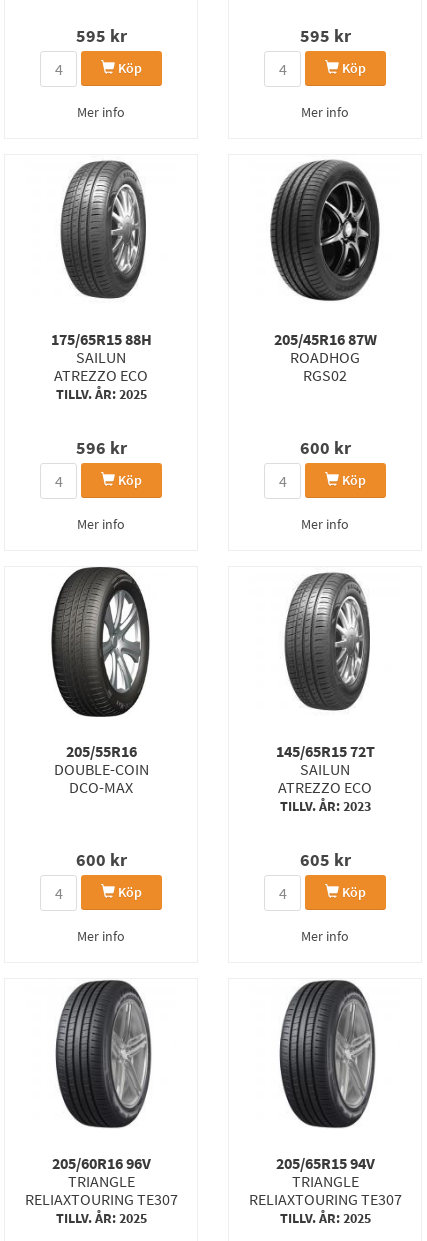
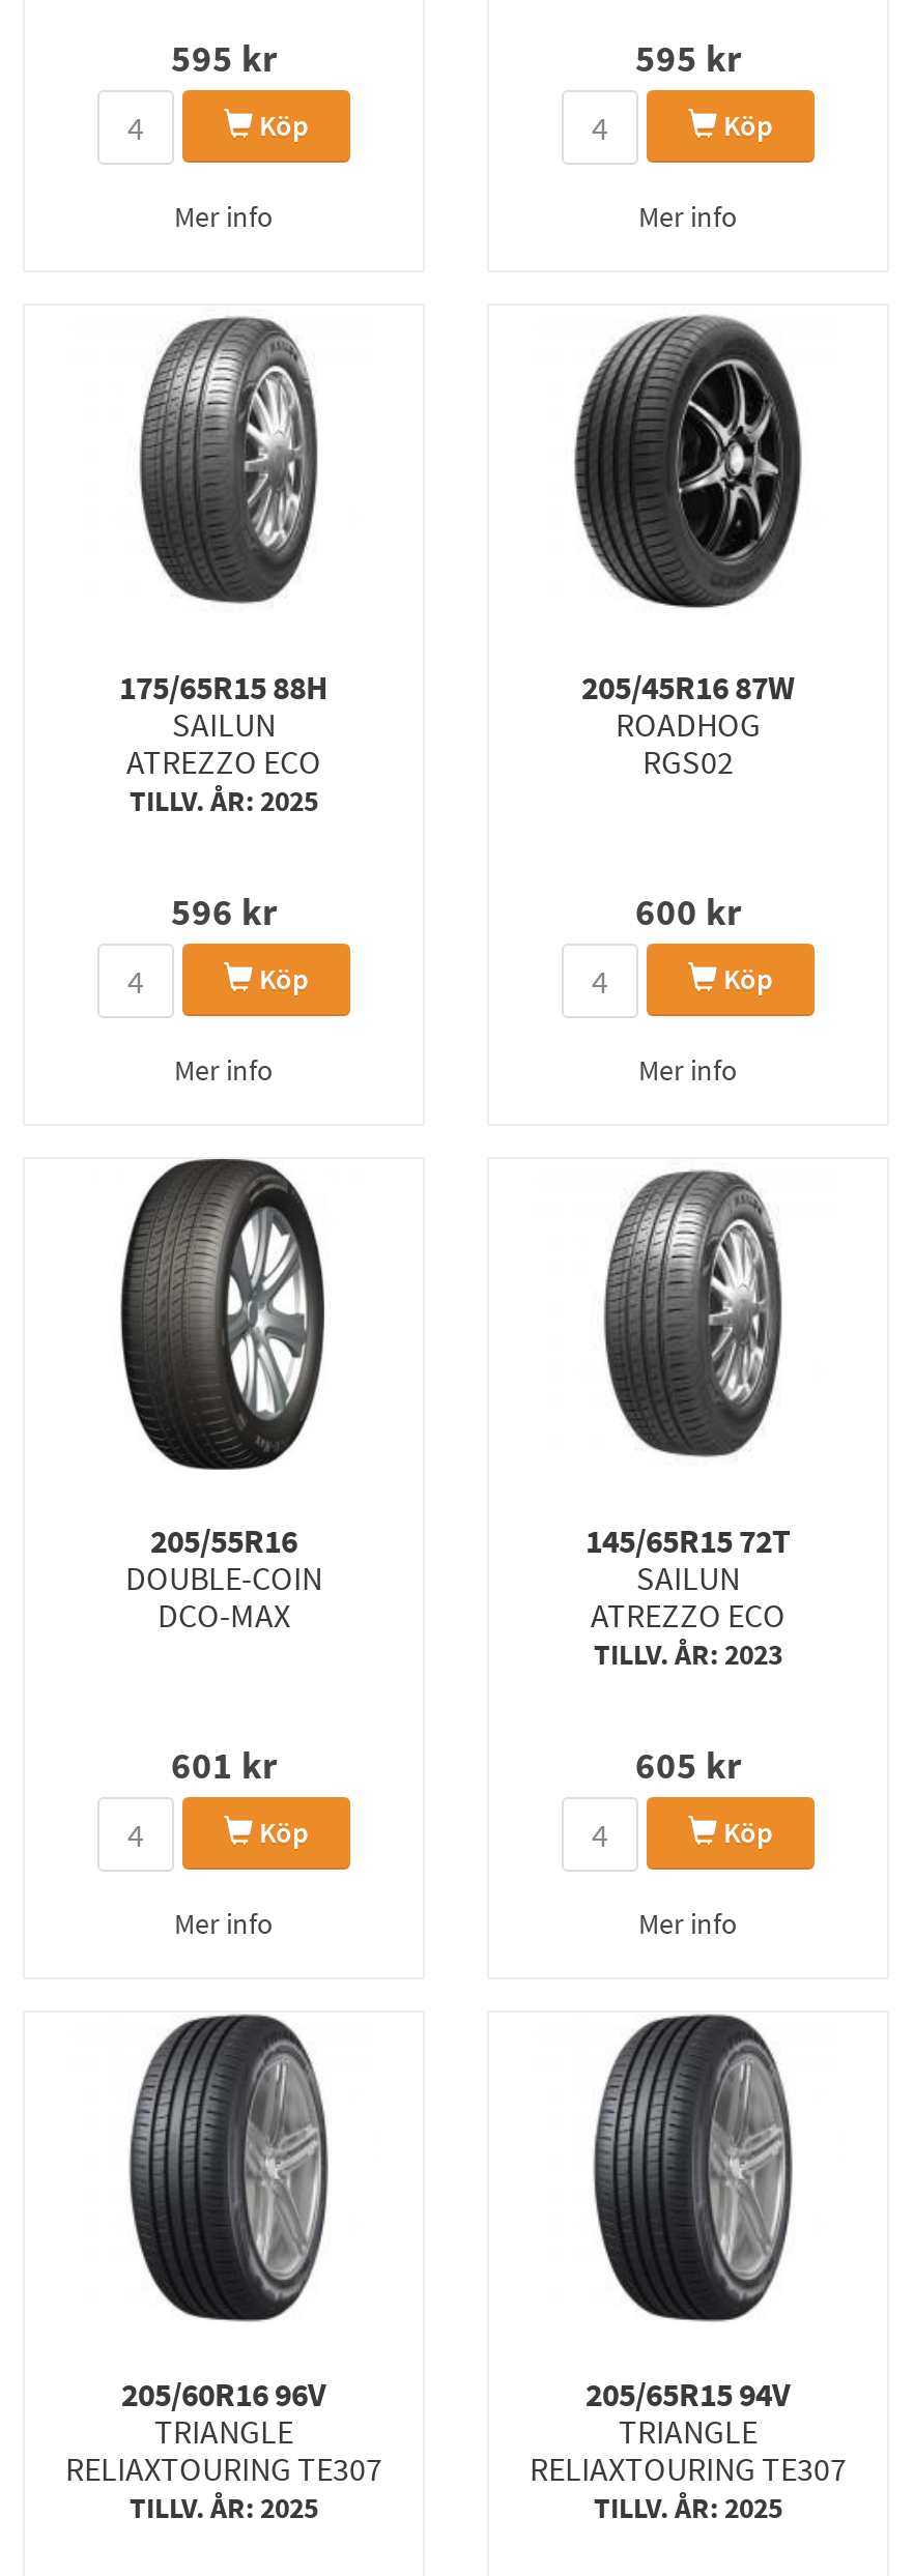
[75,848,126,871] 600 kr -> [171,1741,277,1789] 601 kr

